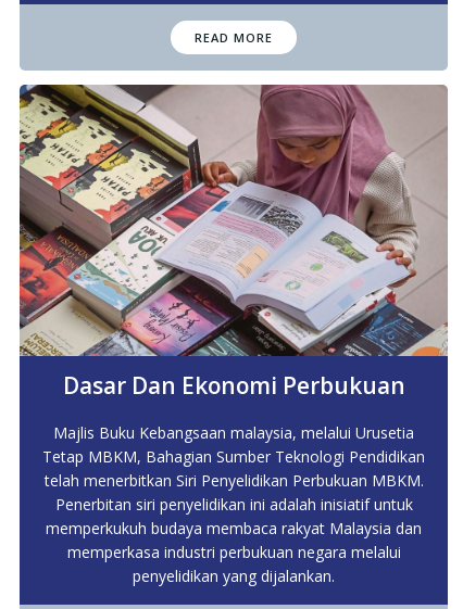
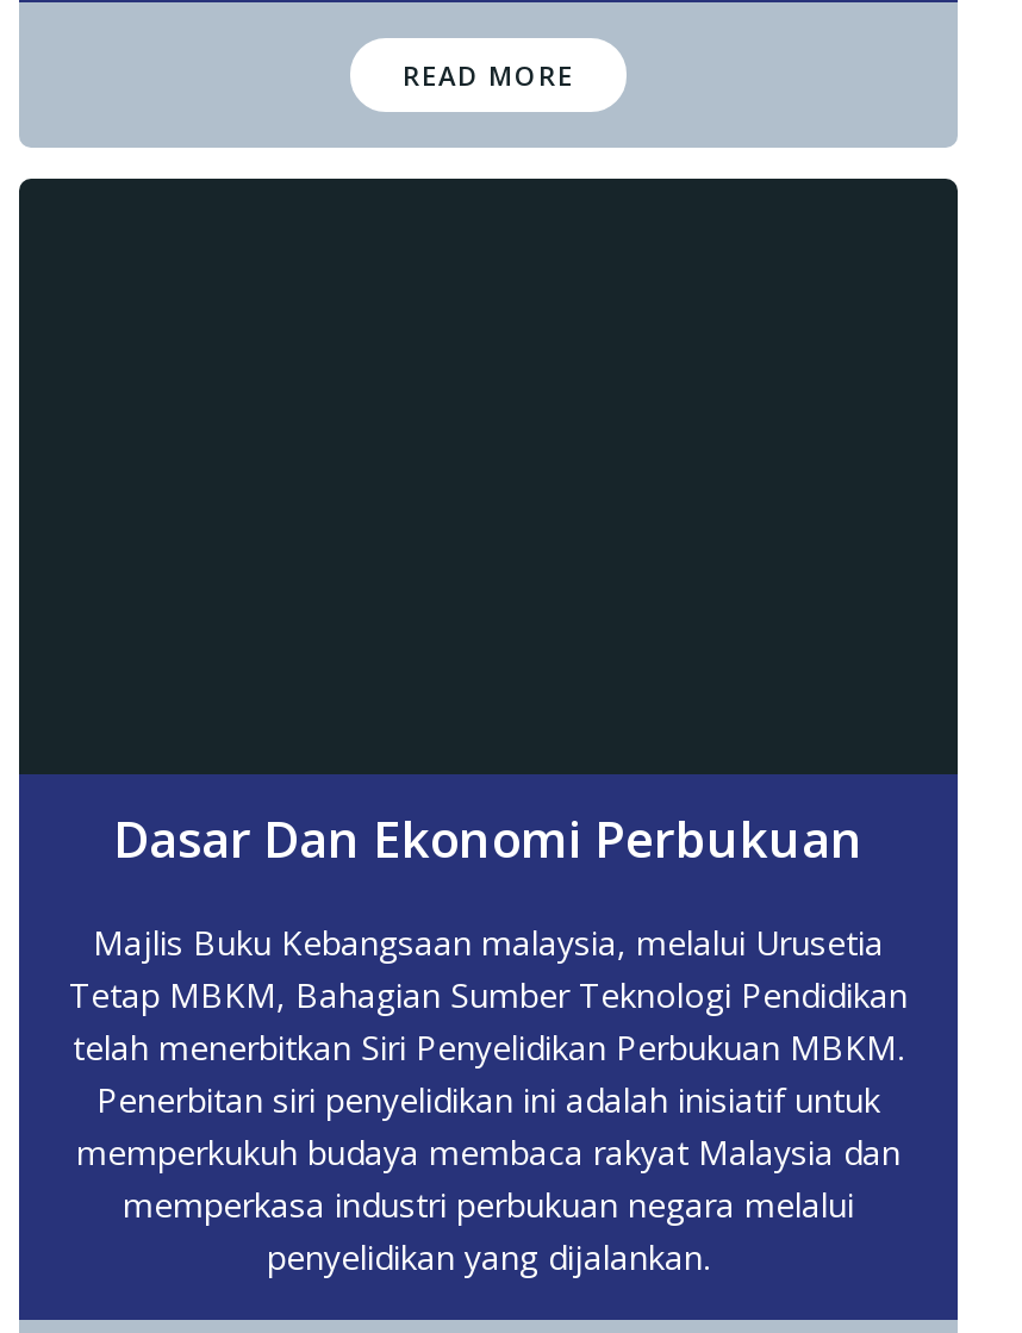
[18,84,449,357] [image] -> none

